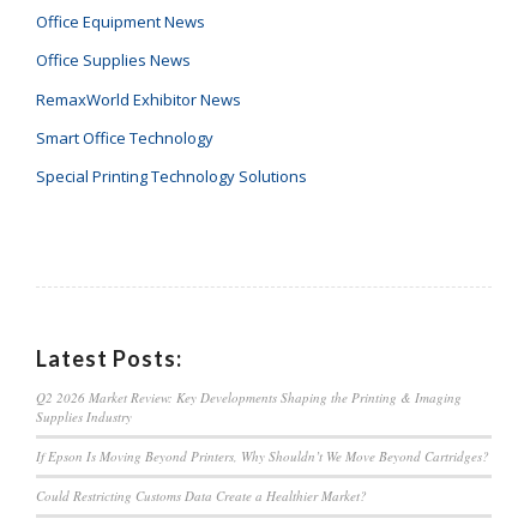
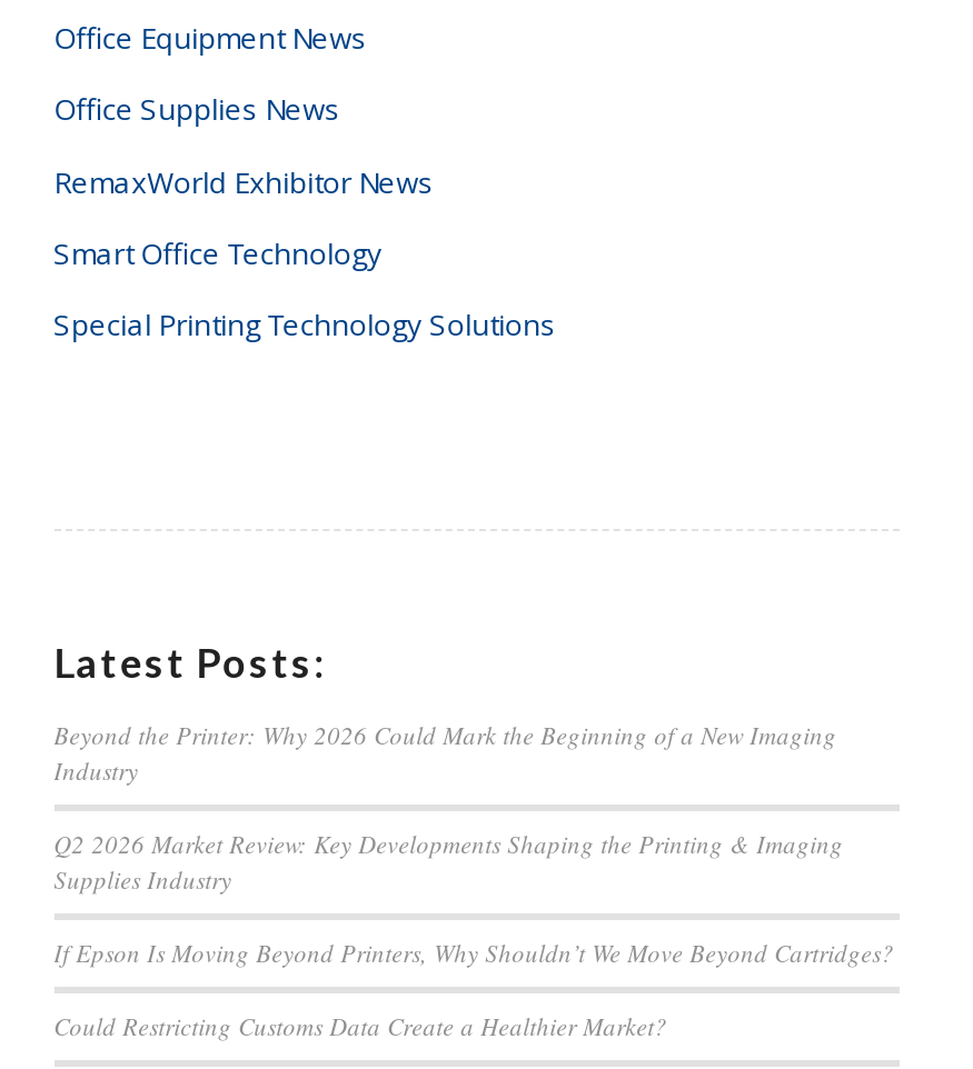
none -> [54,717,836,786] Beyond the Printer: Why 2026 Could Mark the Beginning of a New Imaging | Industry

